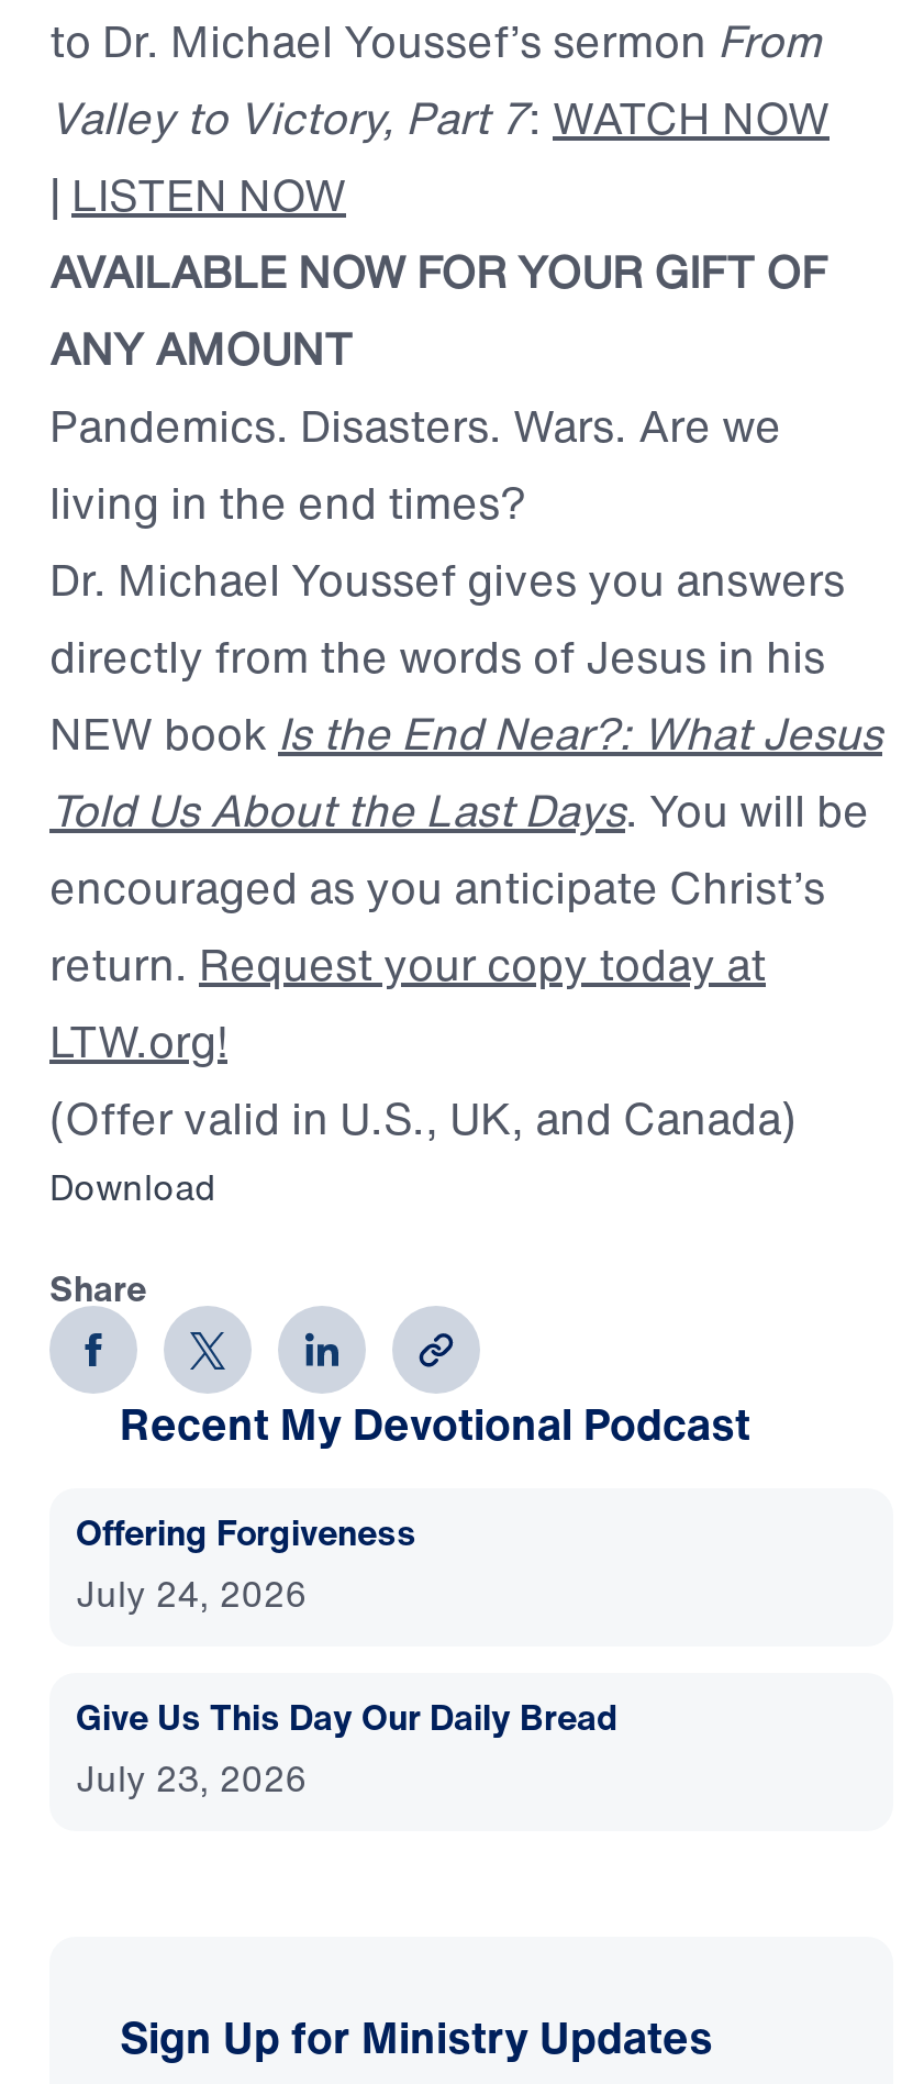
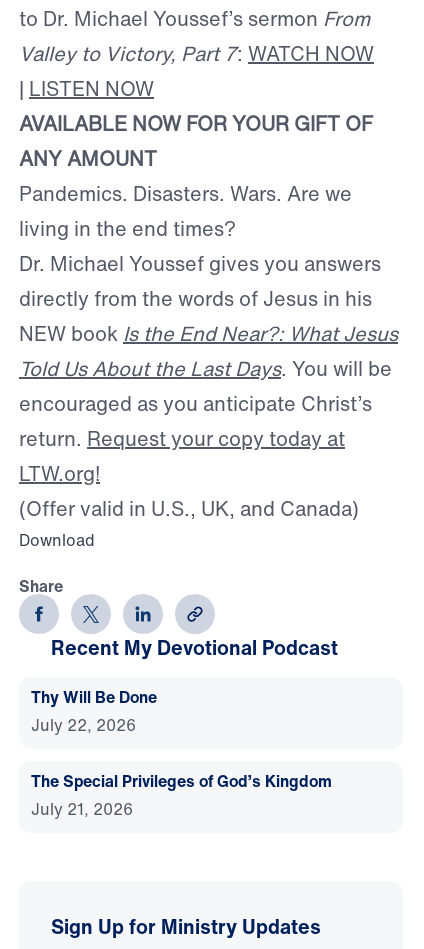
[76,1507,416,1621] Offering Forgiveness | July 24, 2026 -> [31,685,157,737] Thy Will Be Done | July 22, 2026
[76,1691,619,1805] Give Us This Day Our Daily Bread | July 23, 2026 -> [31,769,332,821] The Special Privileges of God’s Kingdom | July 21, 2026

